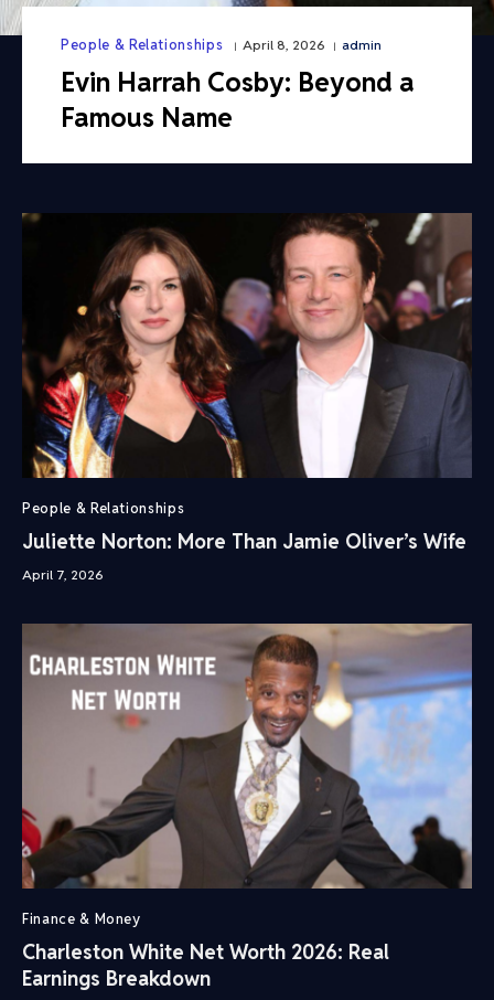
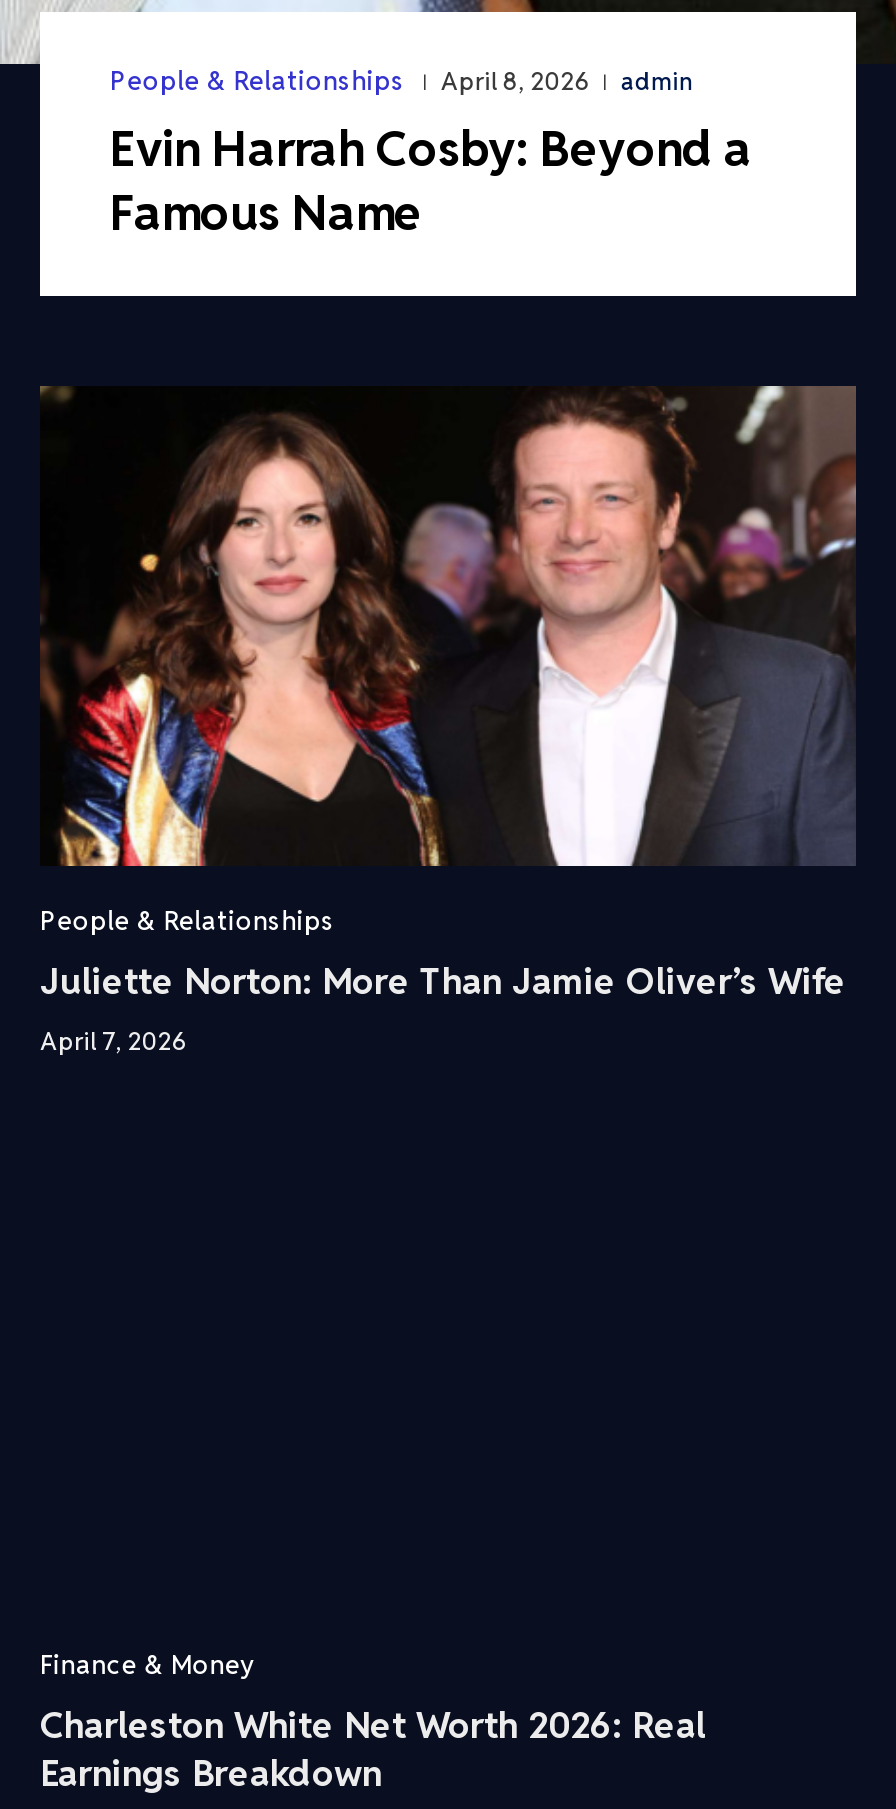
[21,623,473,890] [image] -> none

